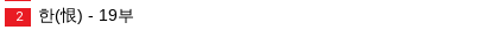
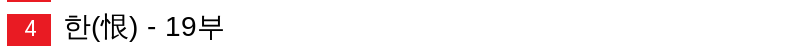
[15,9,21,24] 2 -> [24,16,34,42] 4

